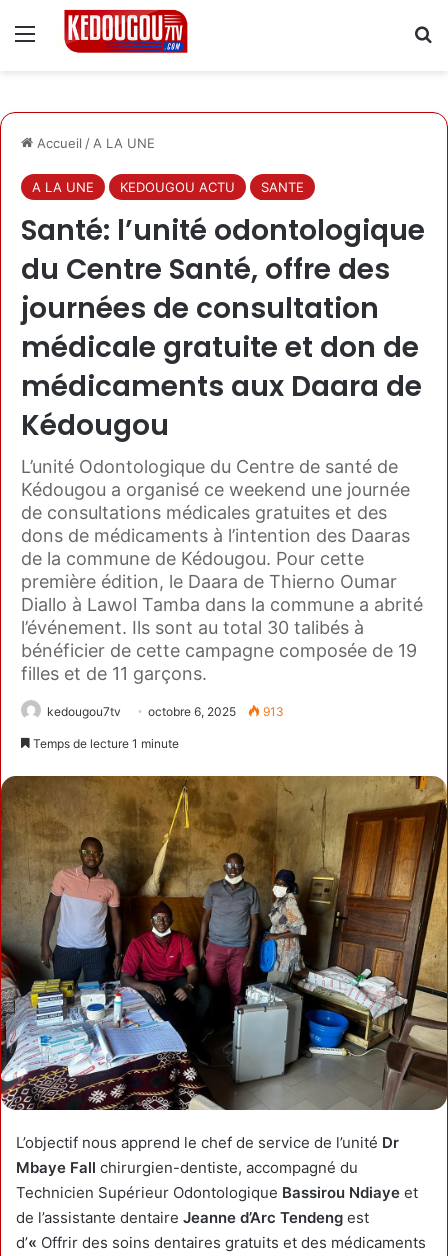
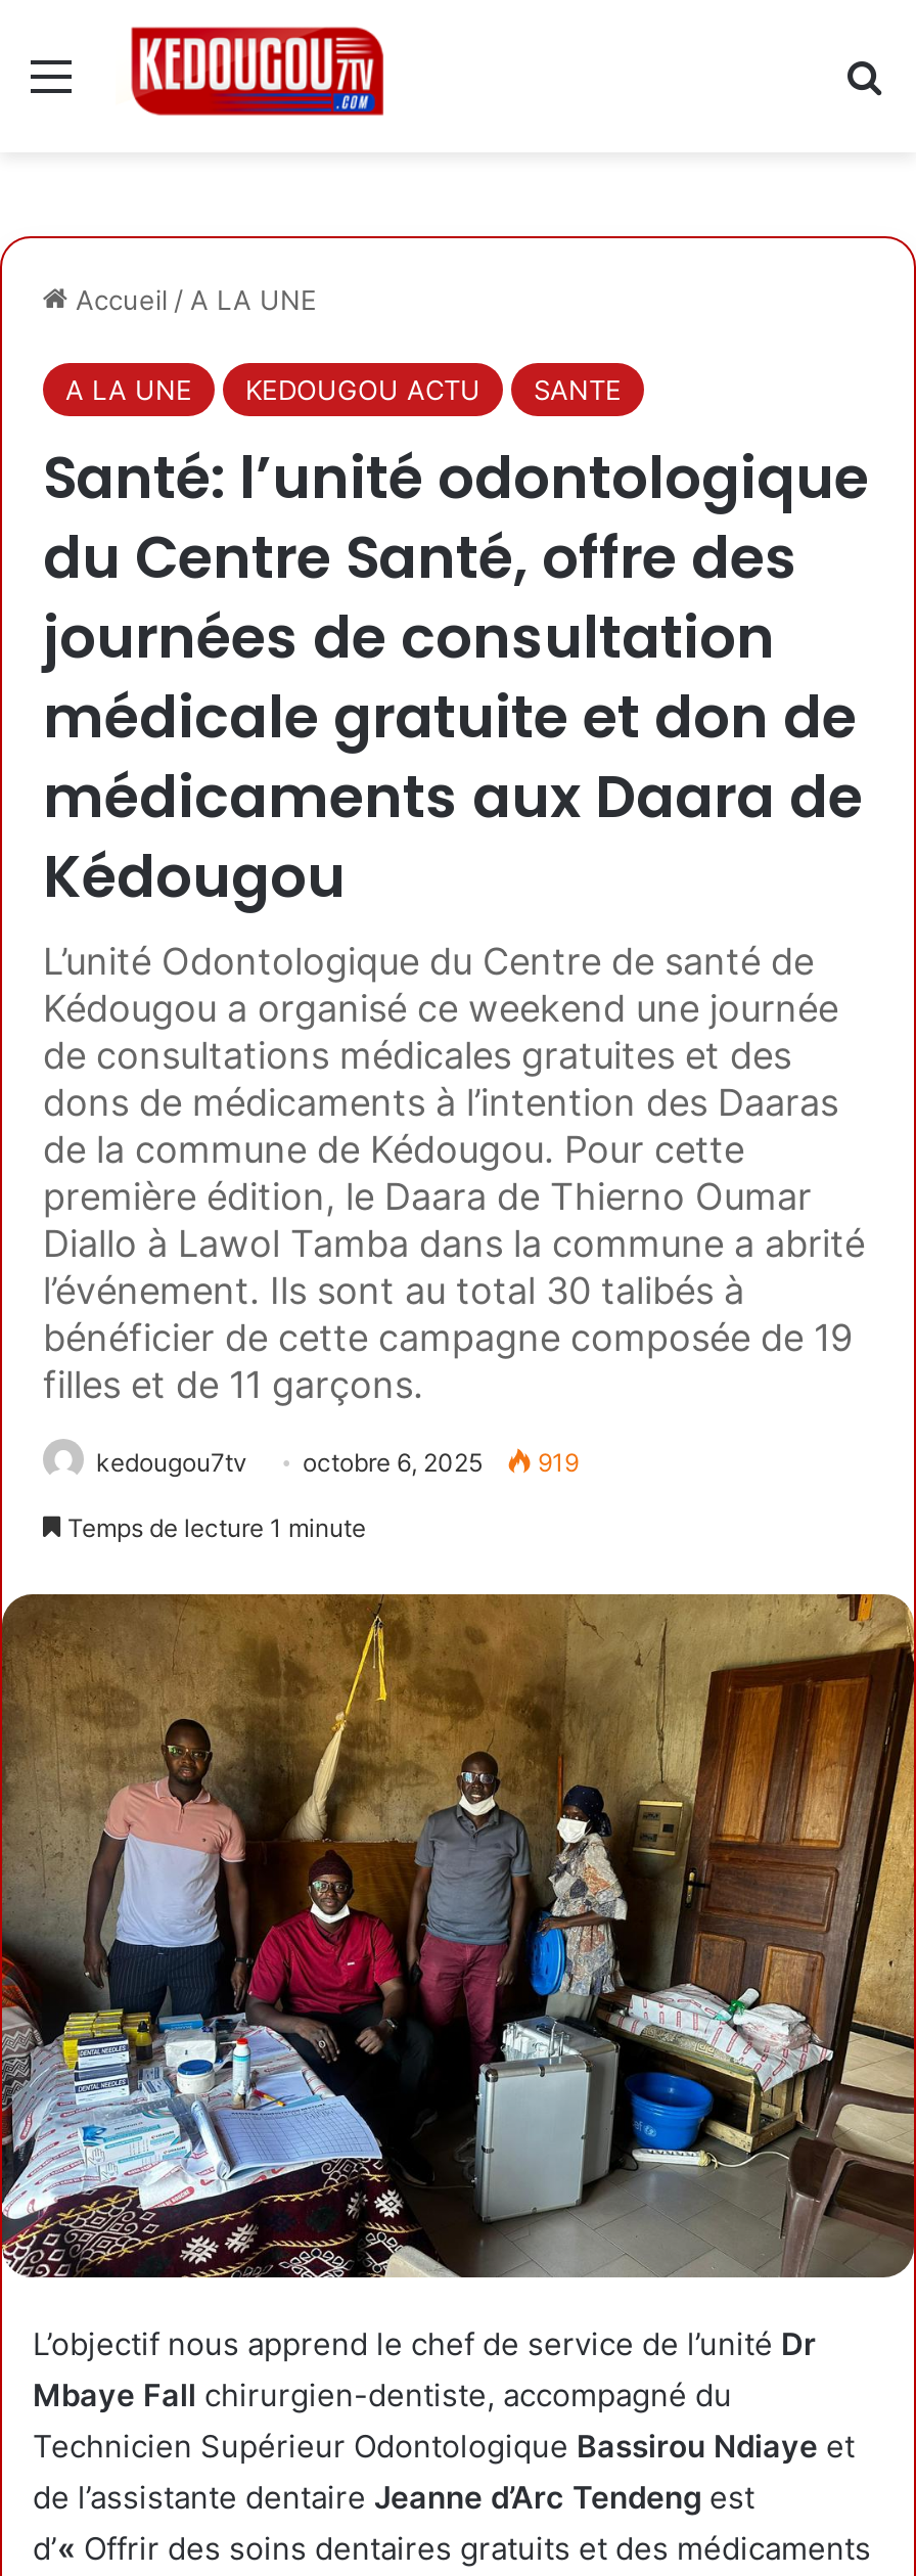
[47,704,284,719] kedougou7tv octobre 6, 2025 913 -> [96,1447,579,1477] kedougou7tv octobre 6, 2025 919

